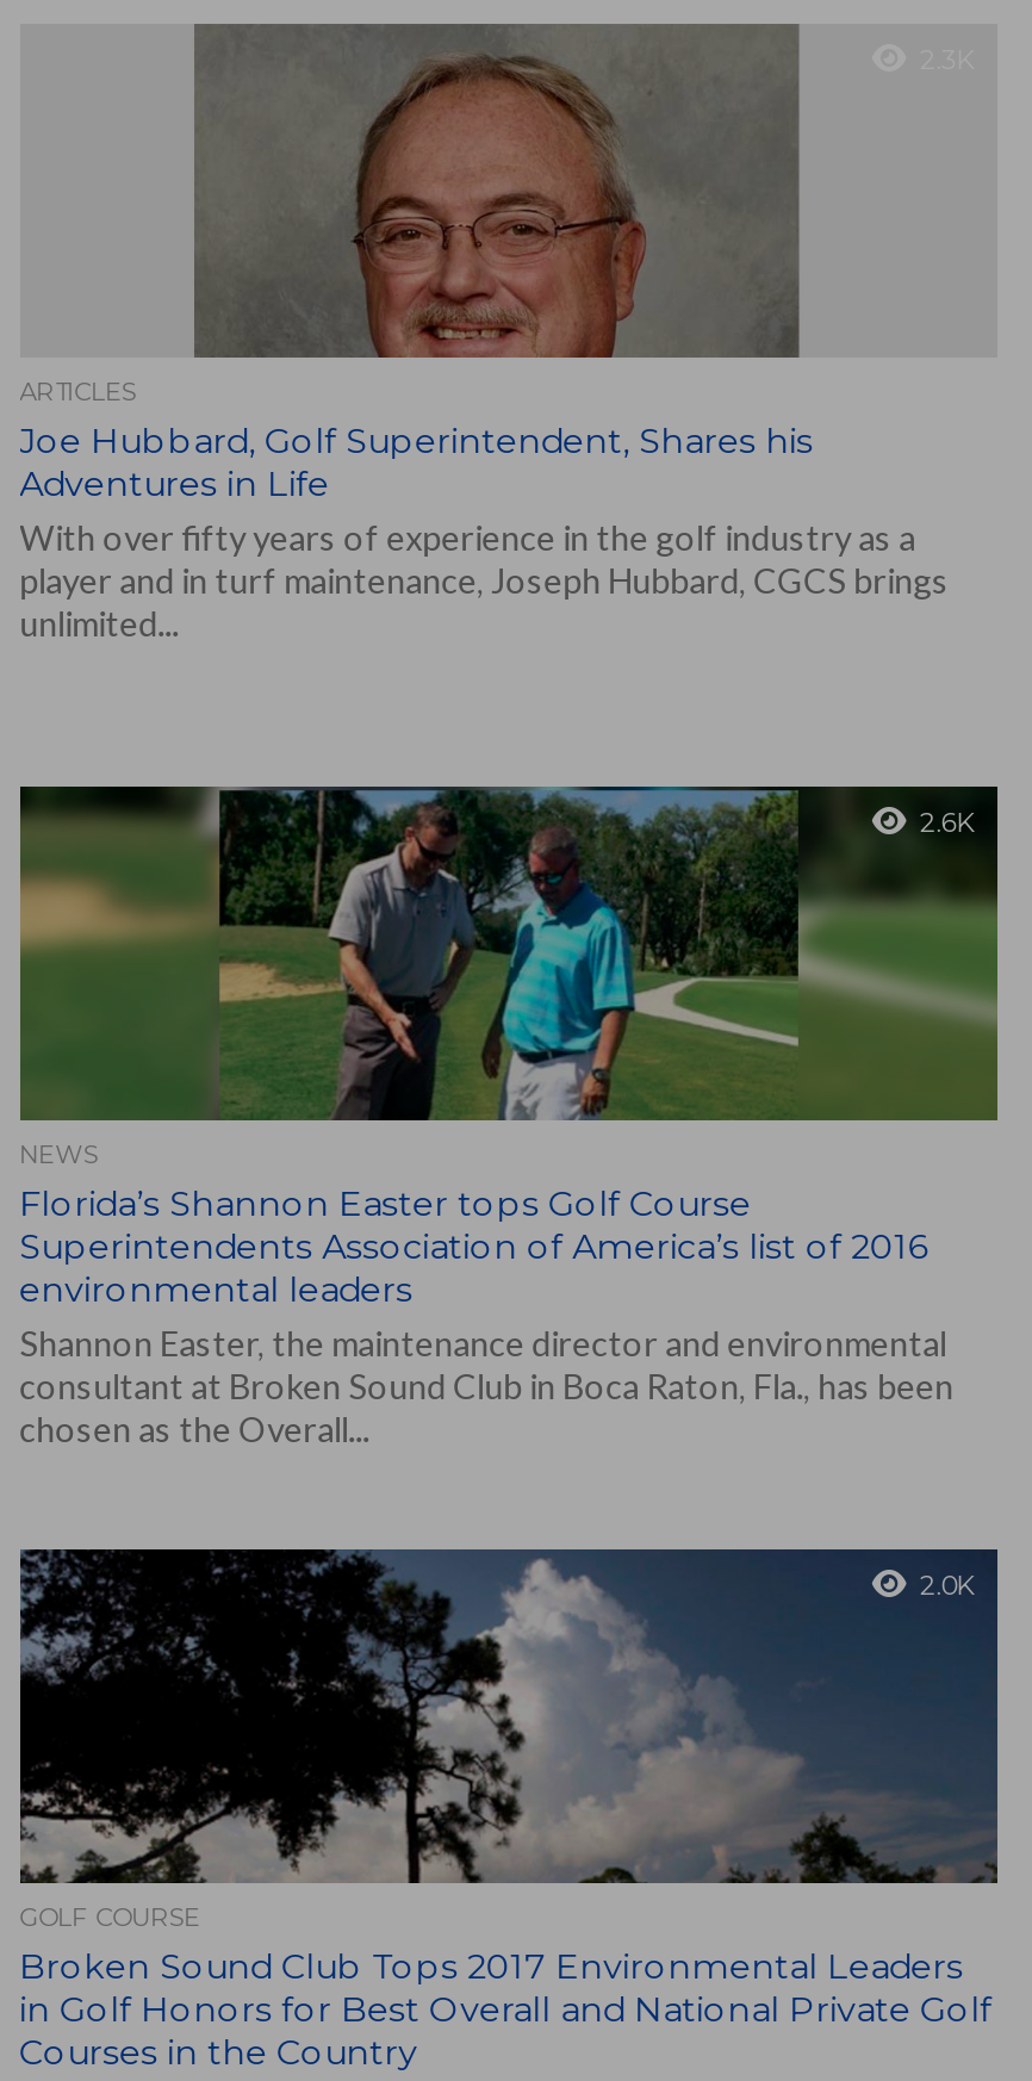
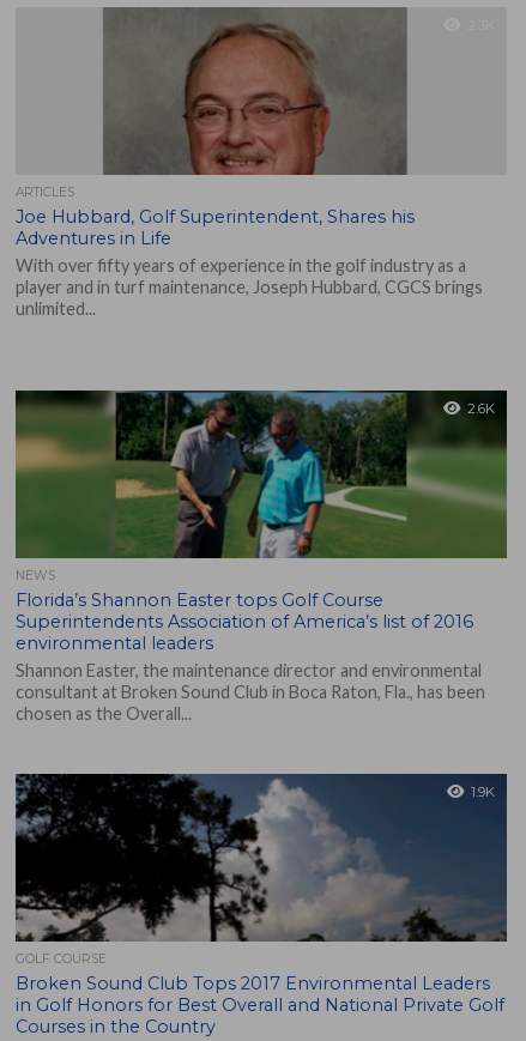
[920,1568,974,1602] 2.0K -> [471,783,495,800] 1.9K

